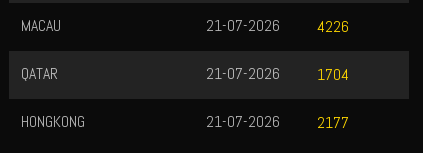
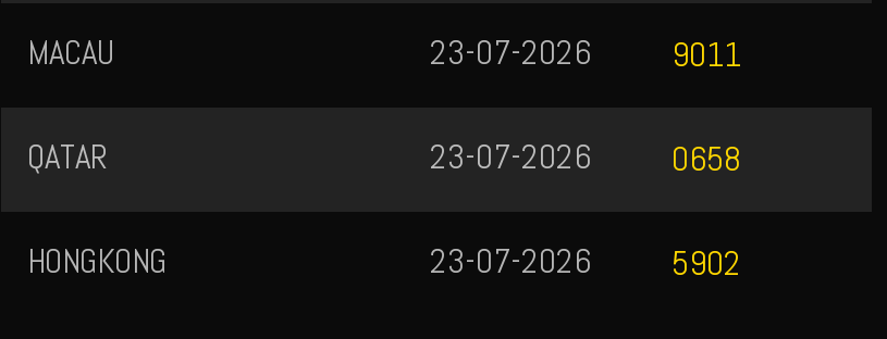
[206,16,280,36] 21-07-2026 -> [430,32,591,76] 23-07-2026
[317,17,349,37] 4226 -> [672,33,741,77] 9011
[206,64,280,84] 21-07-2026 -> [430,137,591,180] 23-07-2026
[317,65,349,85] 1704 -> [672,138,741,181] 0658
[206,112,280,132] 21-07-2026 -> [430,241,591,284] 23-07-2026
[317,113,349,133] 2177 -> [672,242,741,286] 5902

